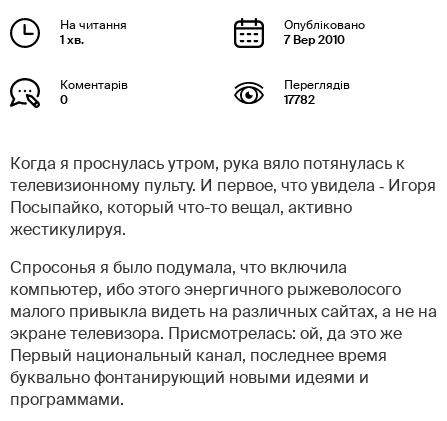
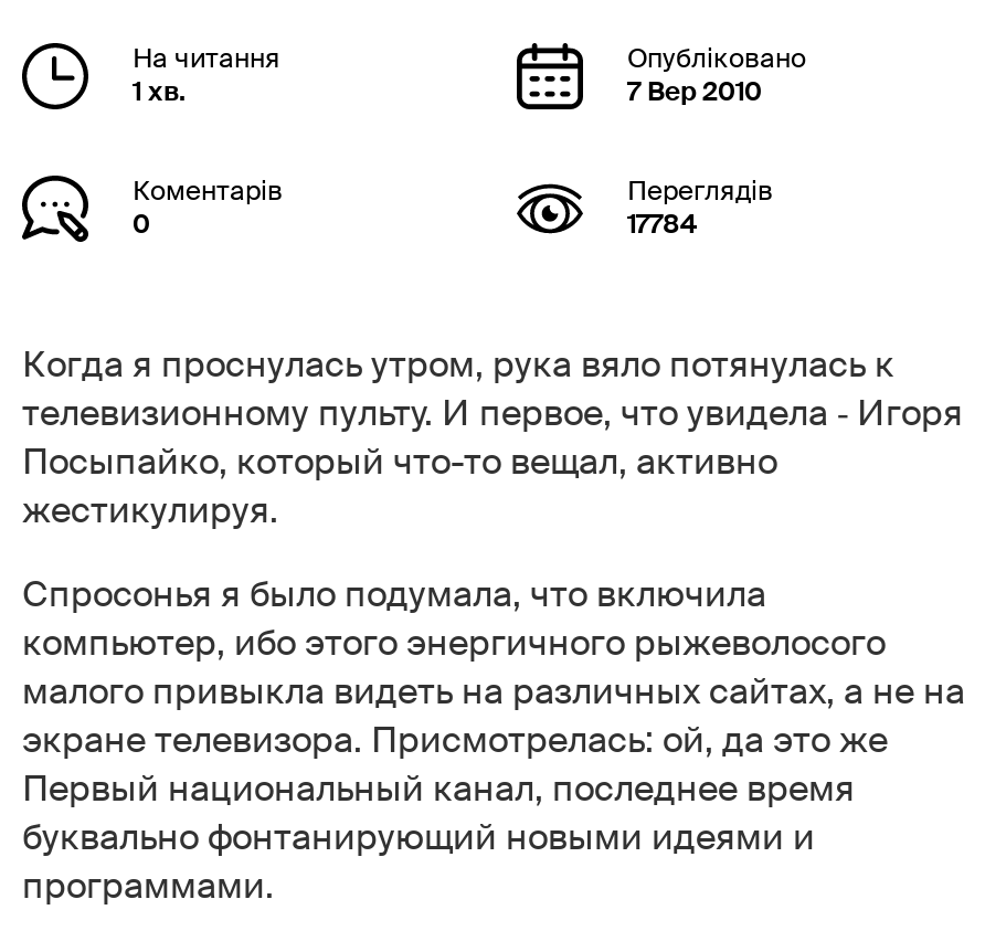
[284,92,315,108] 17782 -> [627,207,698,242] 17784

